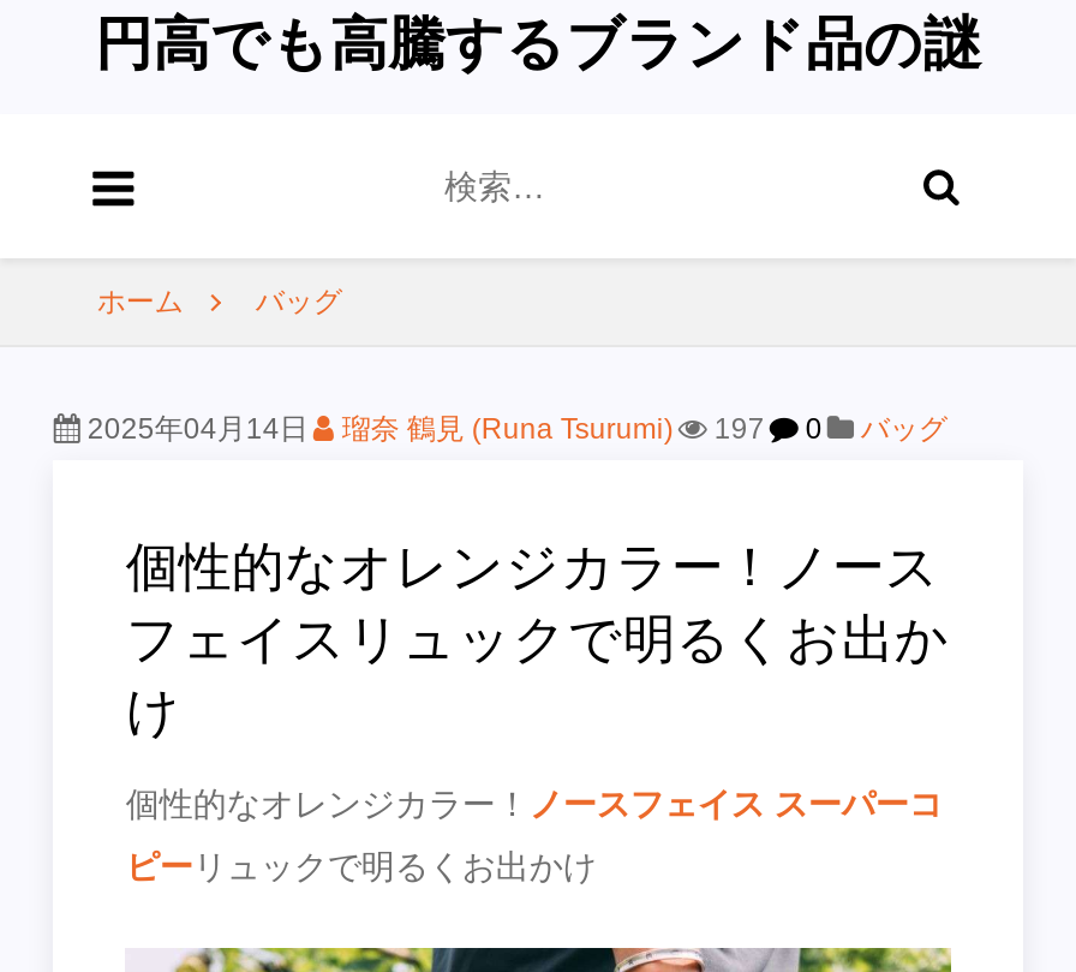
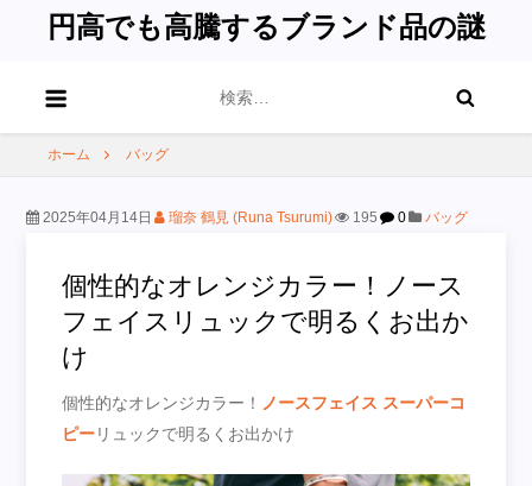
[80,412,947,446] 2025年04月14日 瑠奈 鶴見 (Runa Tsurumi) 197 0 バッグ -> [40,209,468,226] 2025年04月14日 瑠奈 鶴見 (Runa Tsurumi) 195 0 バッグ

